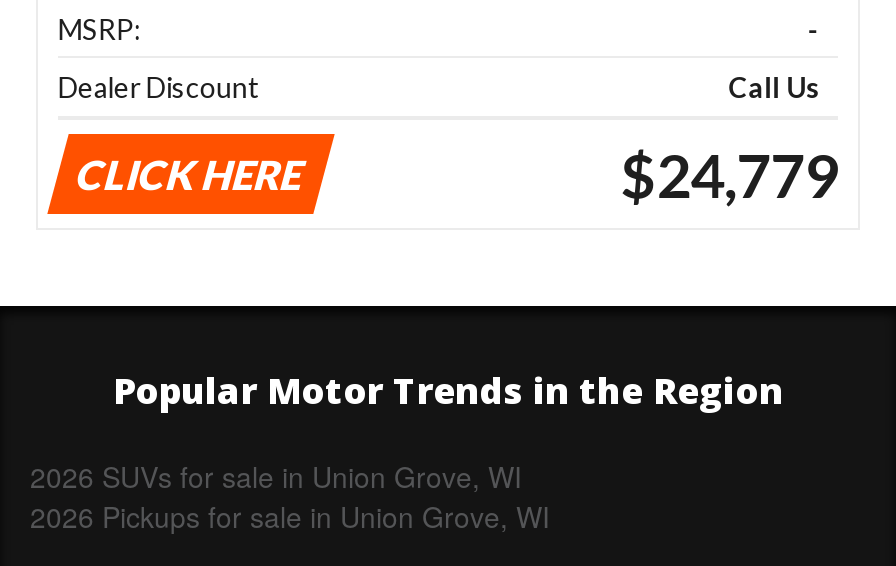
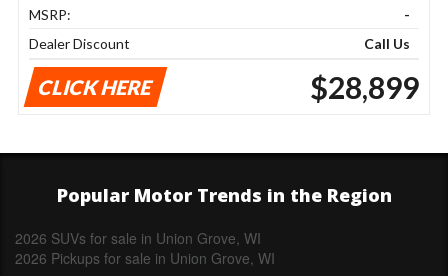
[620,137,838,209] $24,779 -> [310,69,419,105] $28,899

